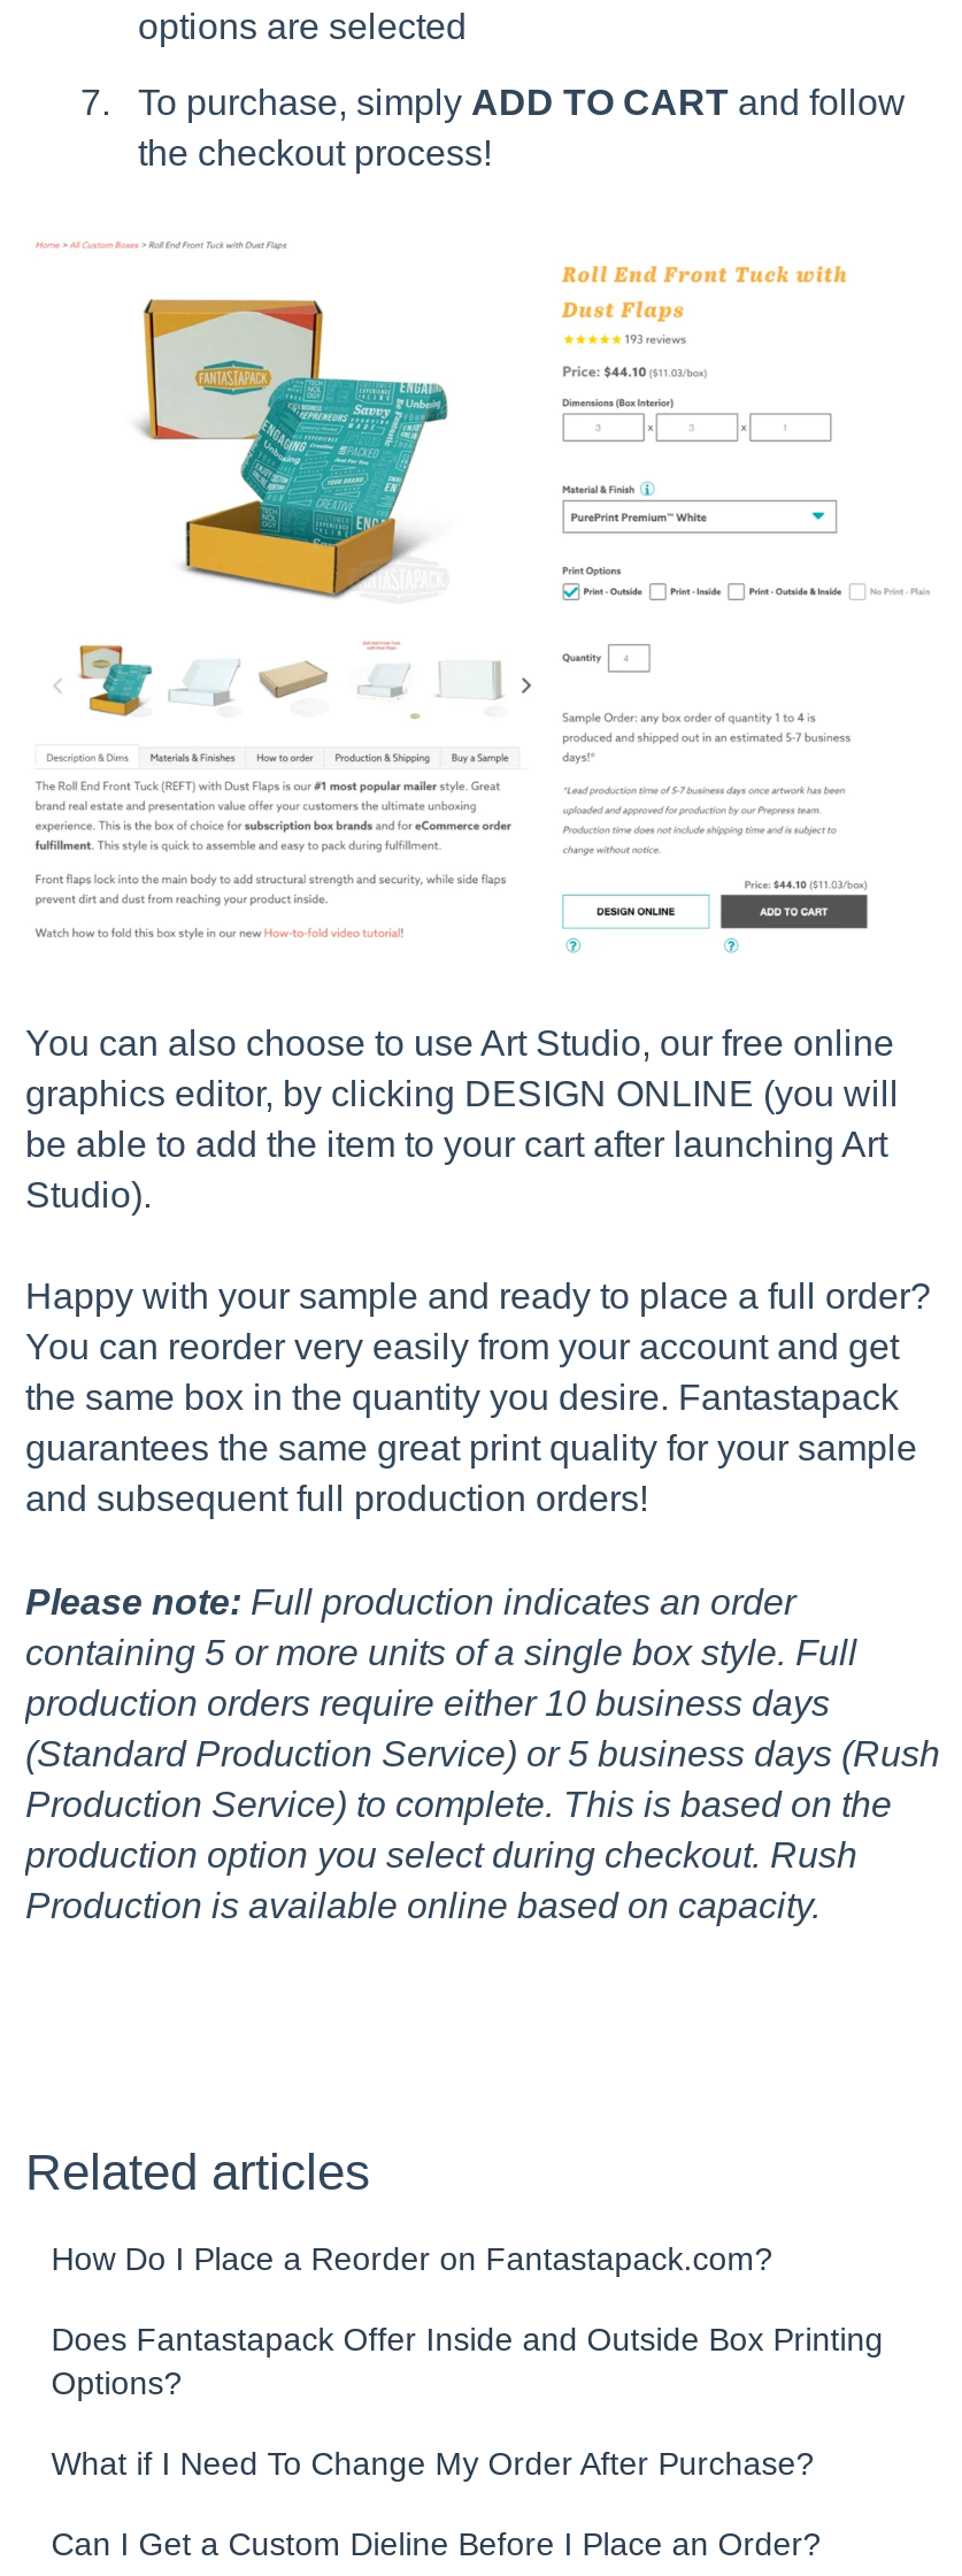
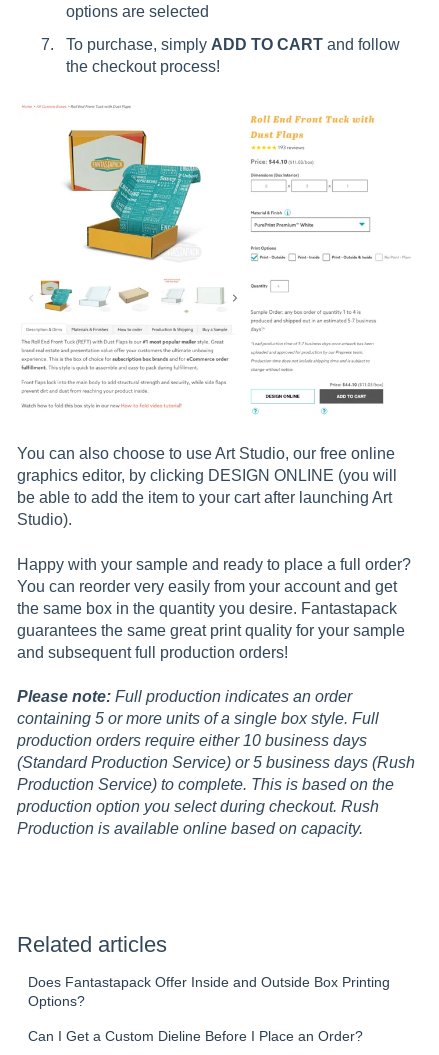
[51,2241,773,2277] How Do I Place a Reorder on Fantastapack.com? -> none
[51,2445,814,2482] What if I Need To Change My Order After Purchase? -> none

